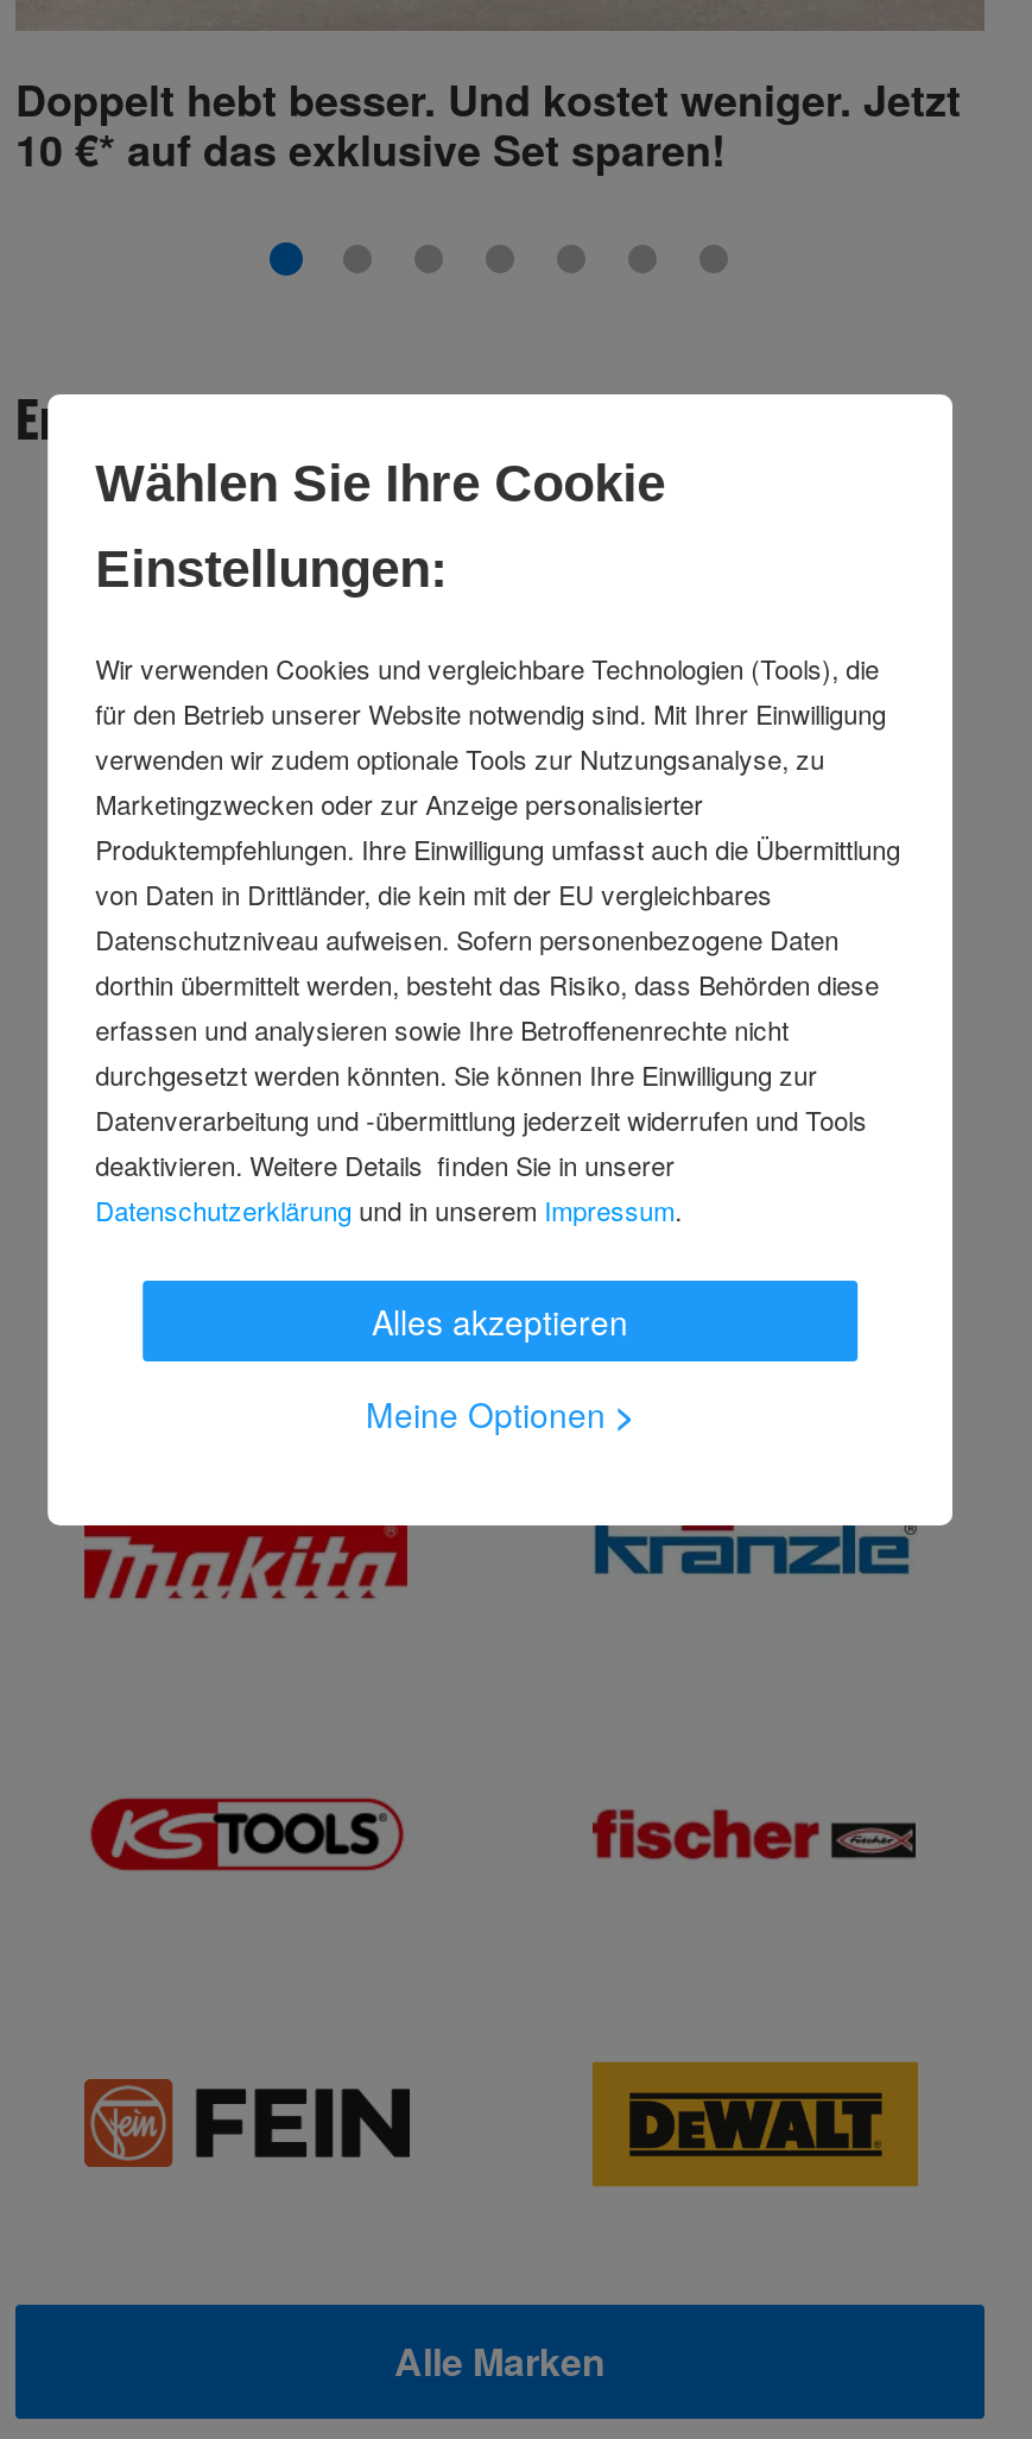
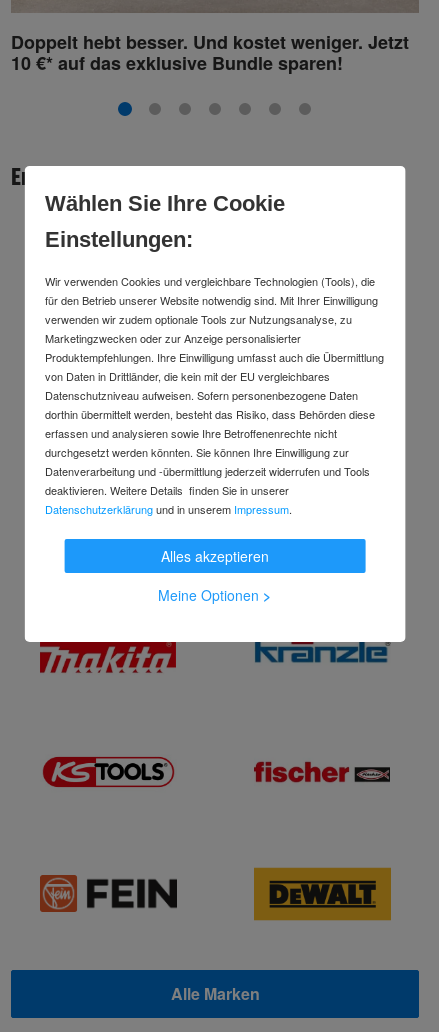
[15,119,726,180] 10 €* auf das exklusive Set sparen! -> [11,50,343,76] 10 €* auf das exklusive Bundle sparen!

